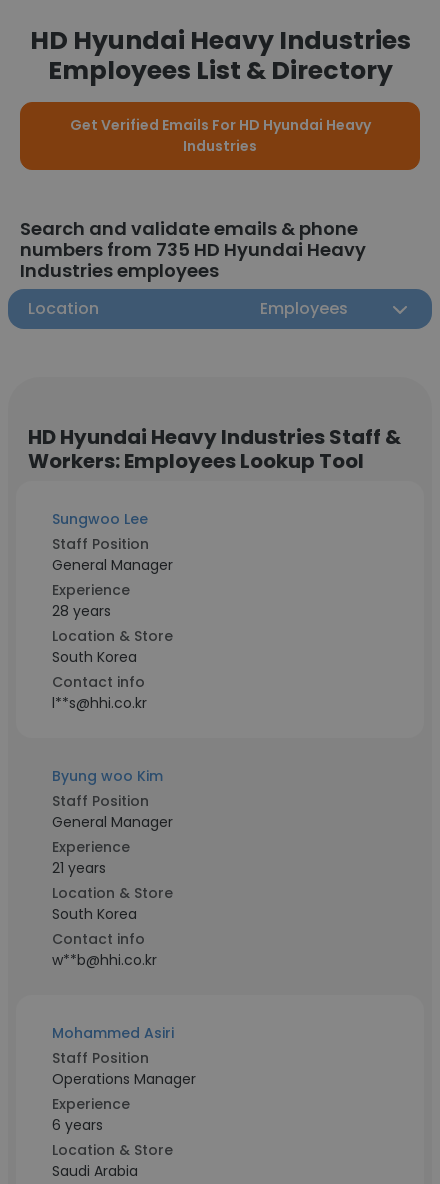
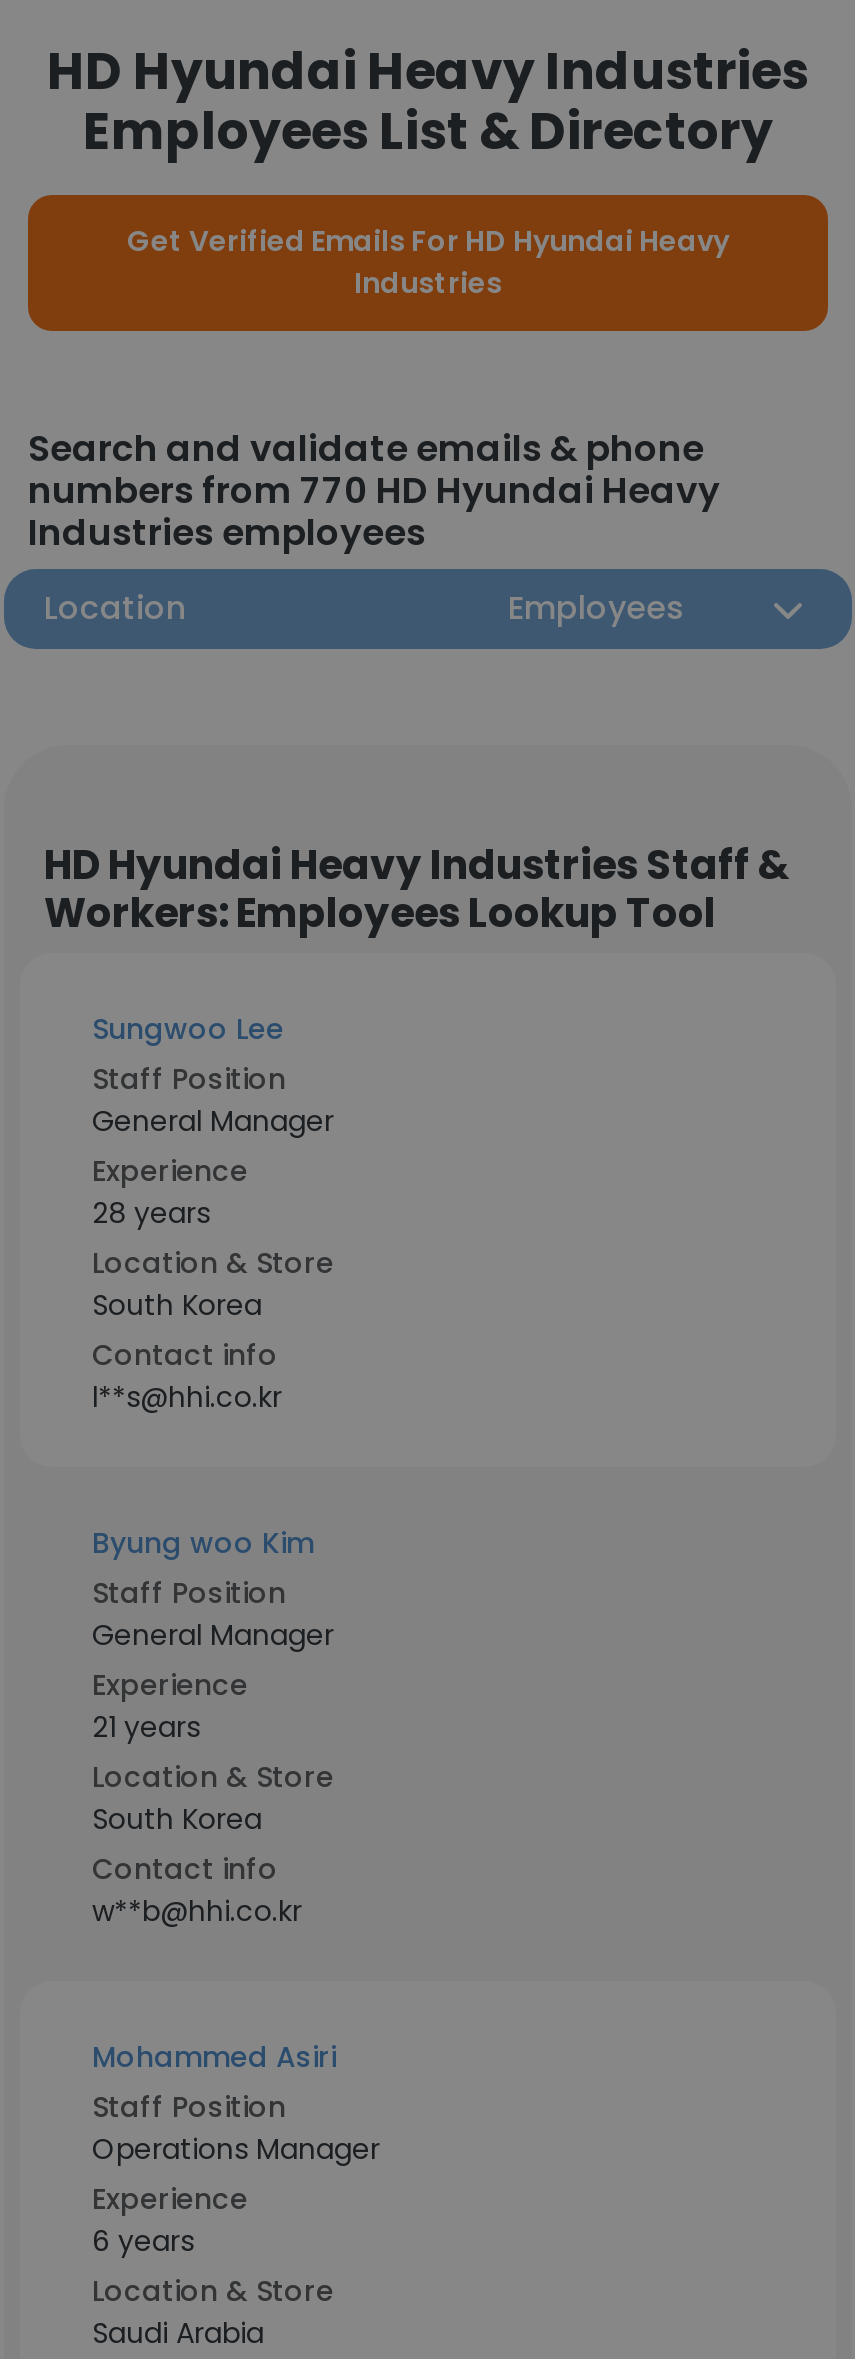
[20,237,366,262] numbers from 735 HD Hyundai Heavy -> [28,465,720,515] numbers from 770 HD Hyundai Heavy

